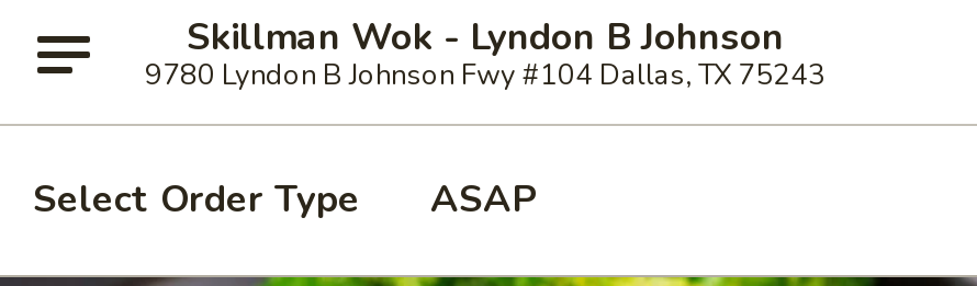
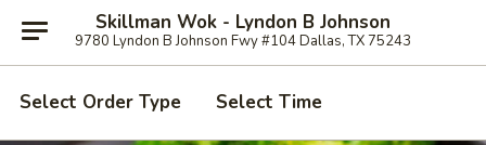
[430,174,536,225] ASAP -> [216,90,322,115] Select Time

